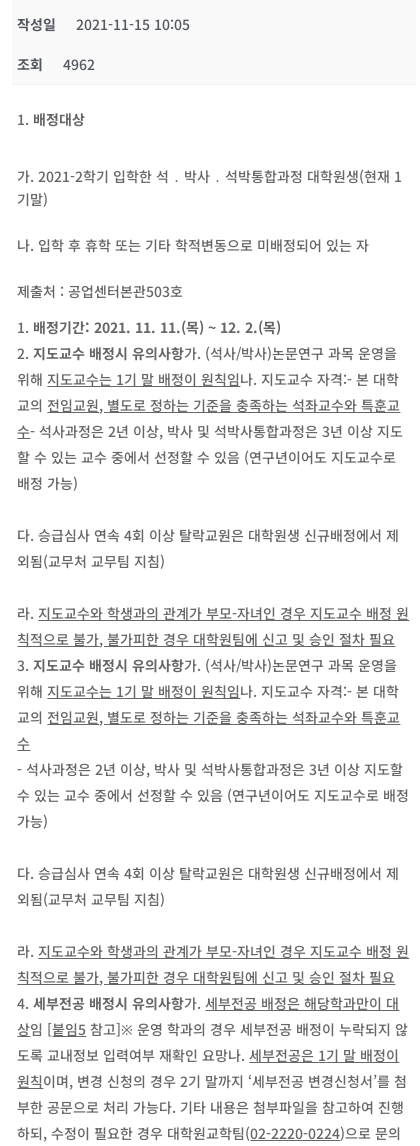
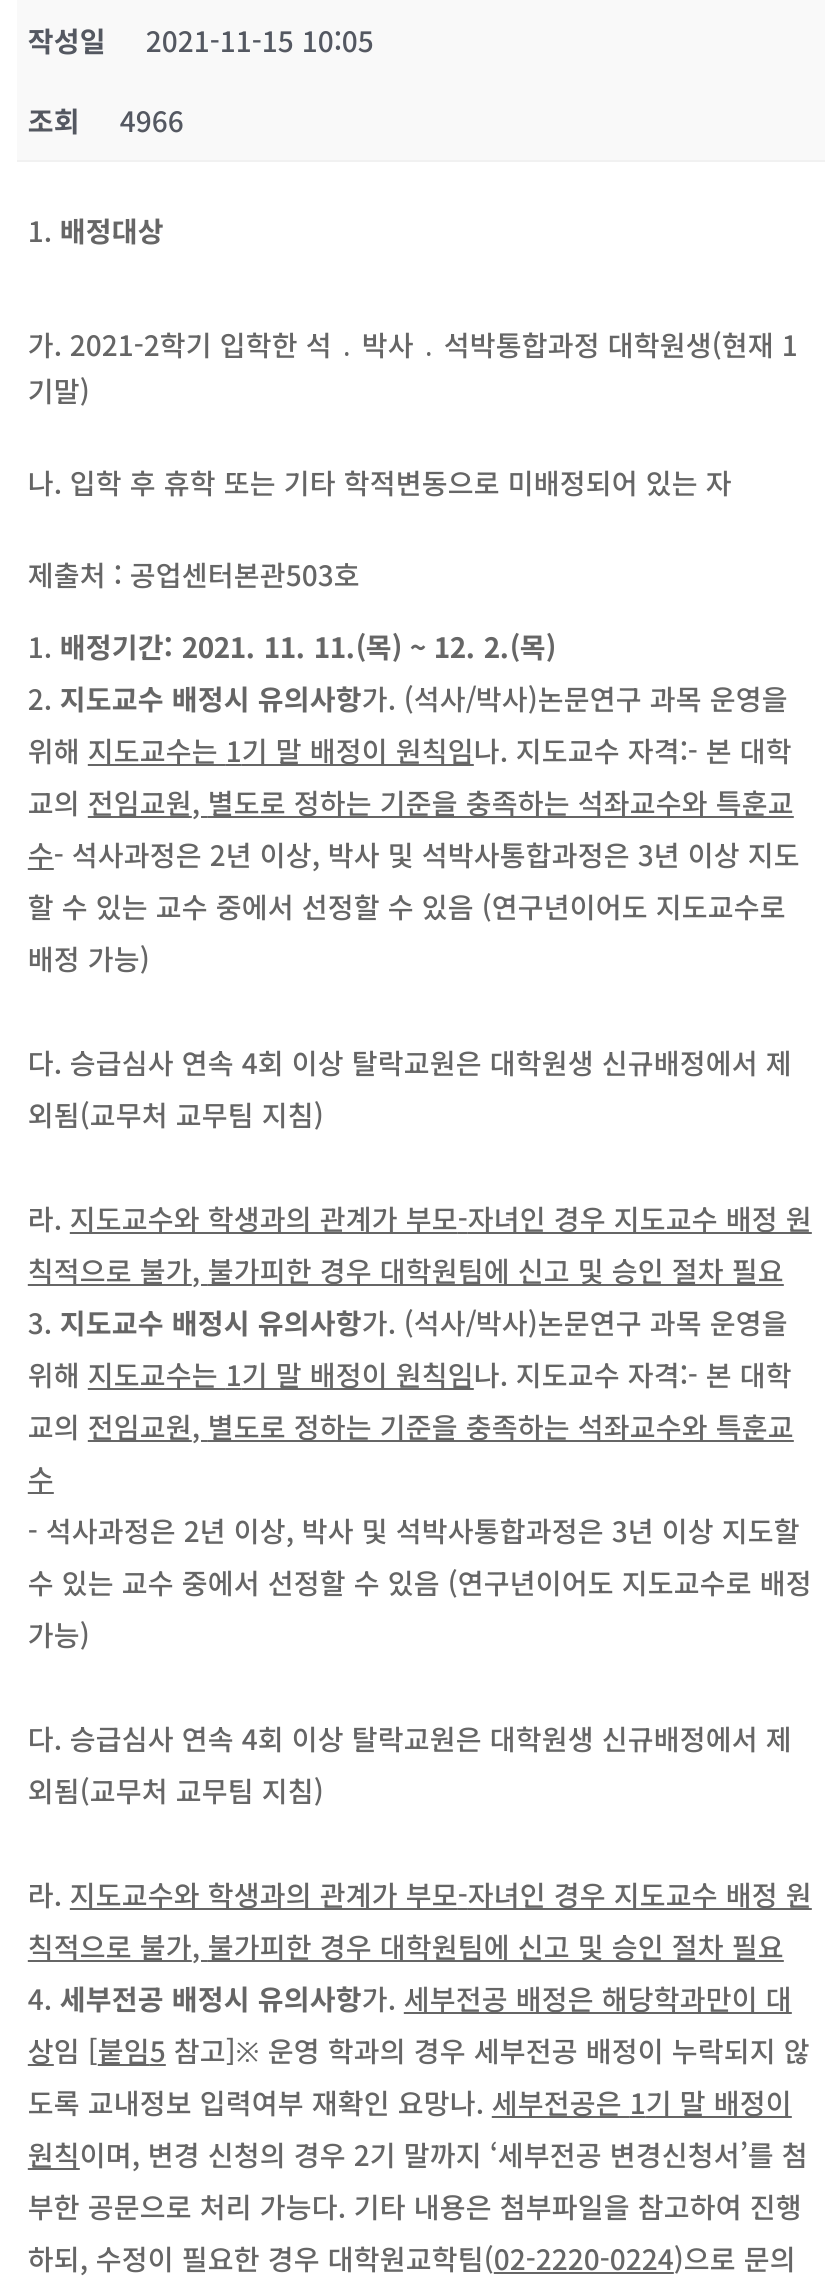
[17,54,95,74] 조회 4962 -> [28,100,184,140] 조회 4966

